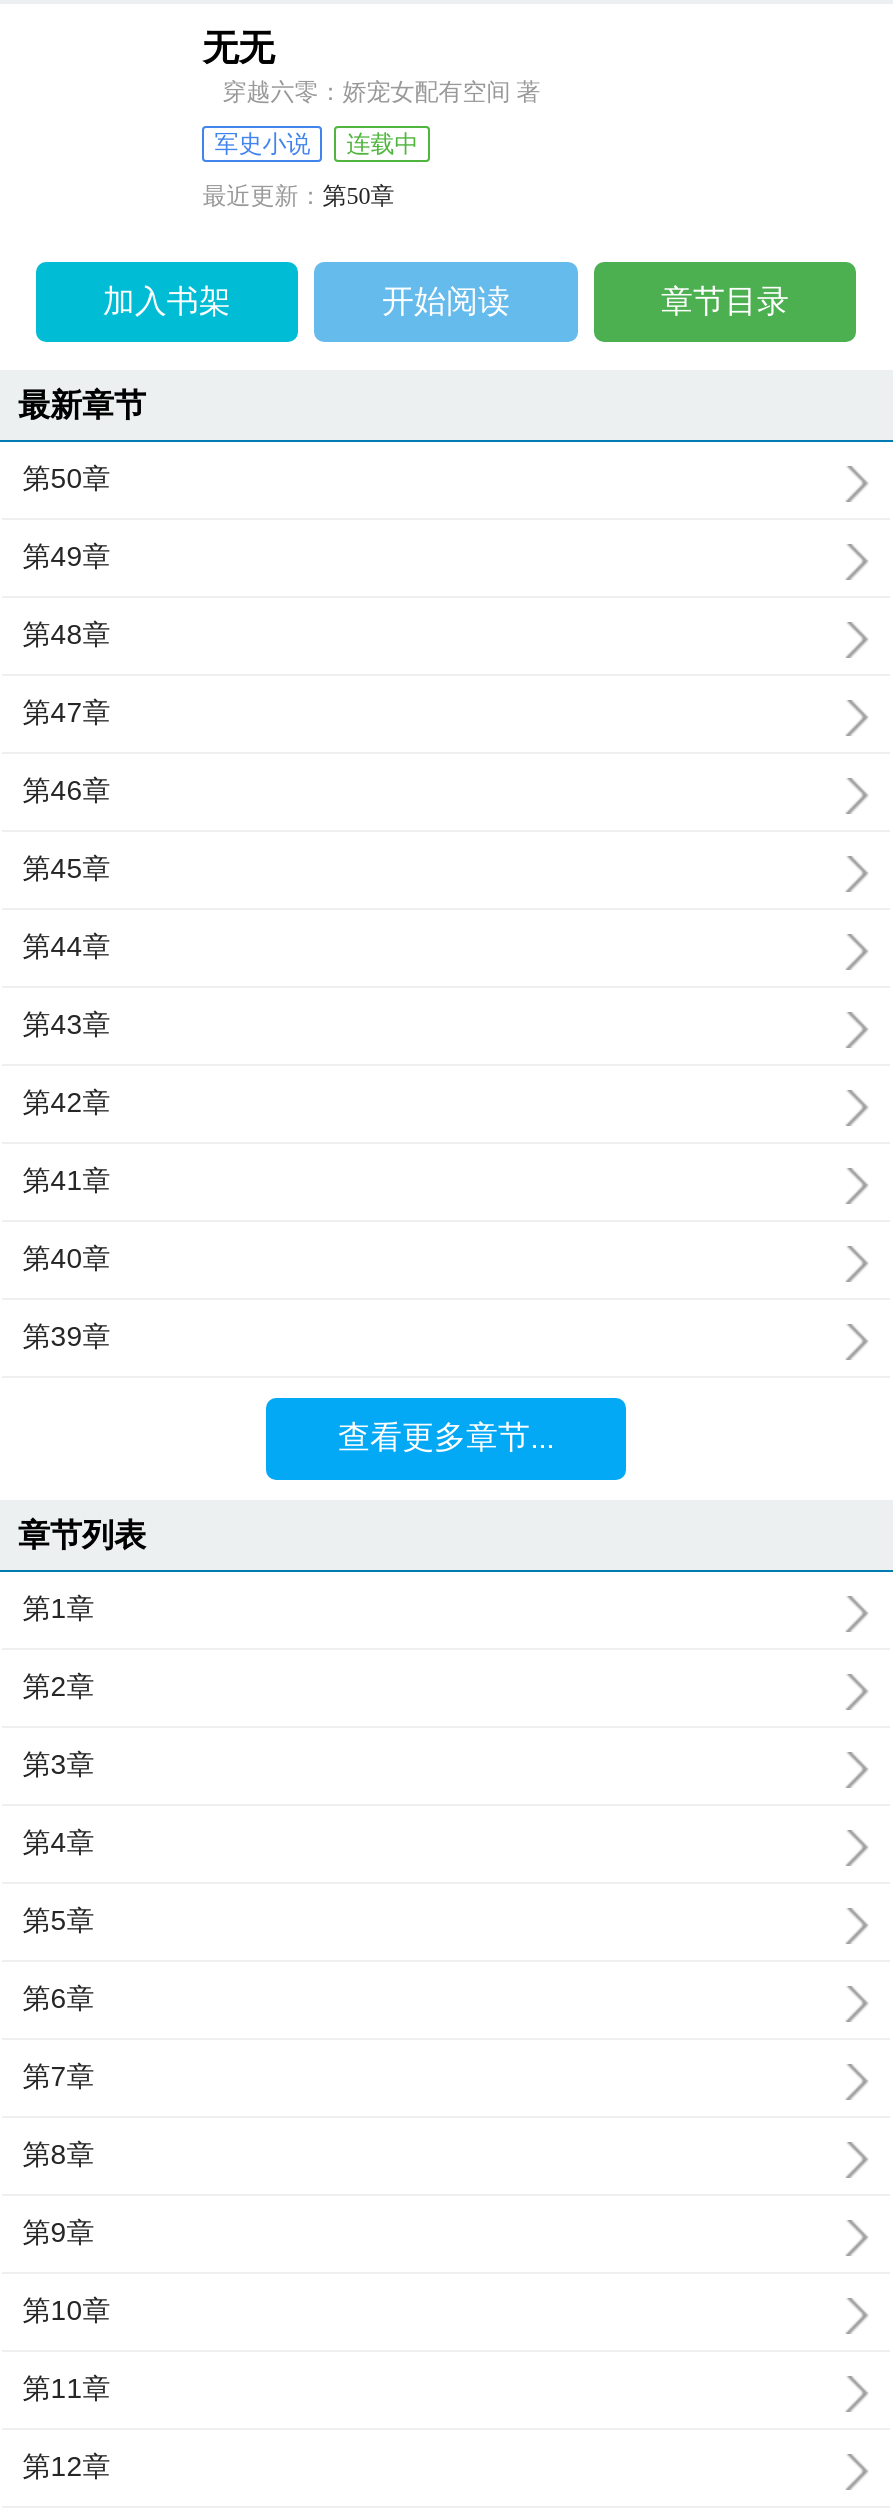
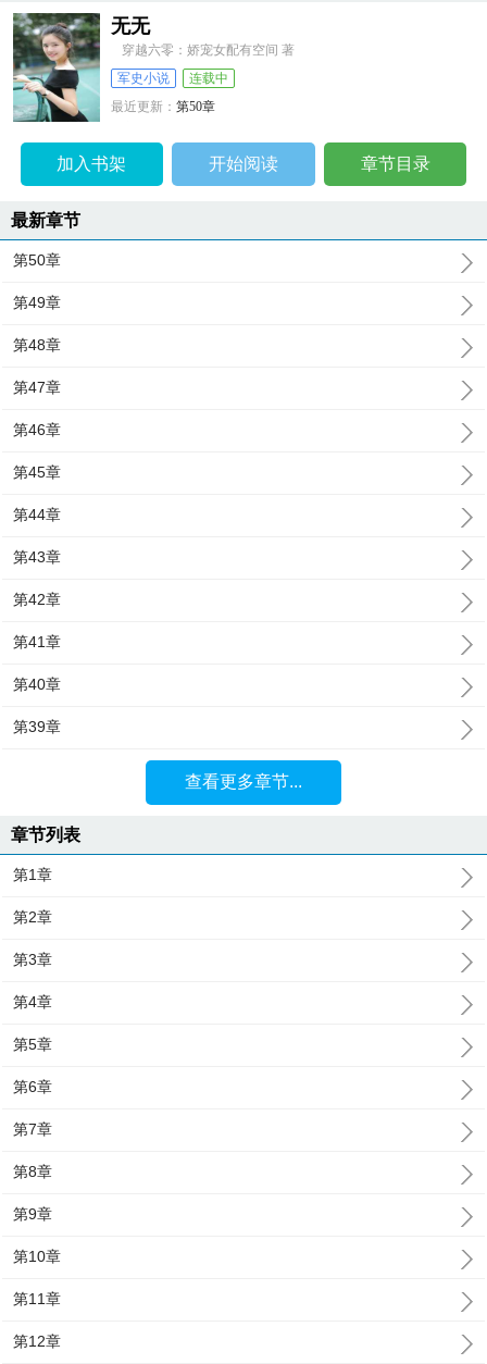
none -> [12,12,101,123] [image]

